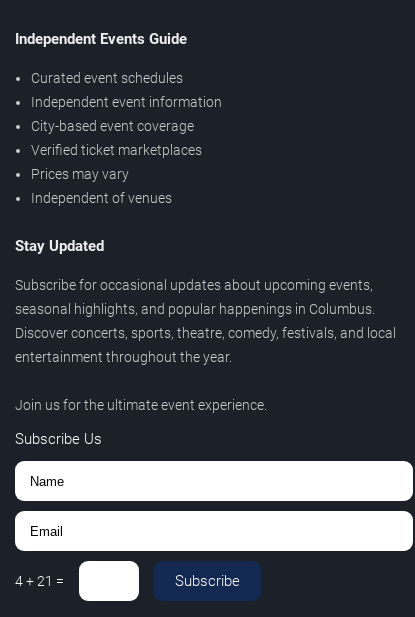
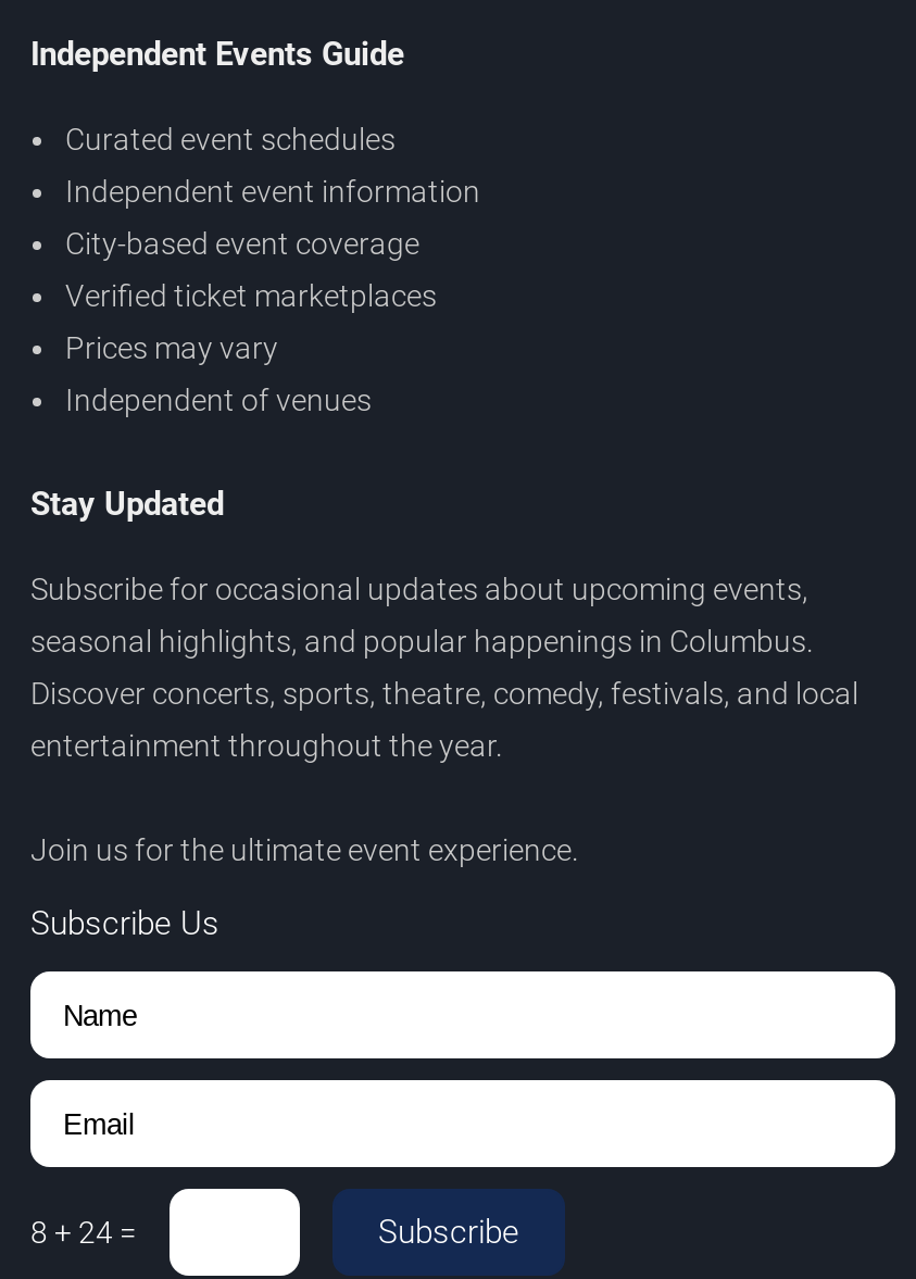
[15,573,64,589] 4 + 21 = -> [30,1216,137,1251] 8 + 24 =

